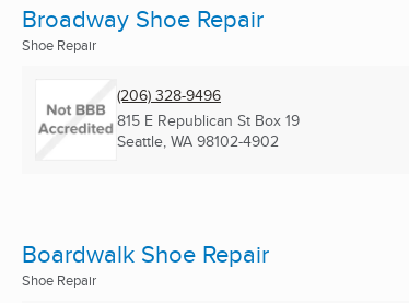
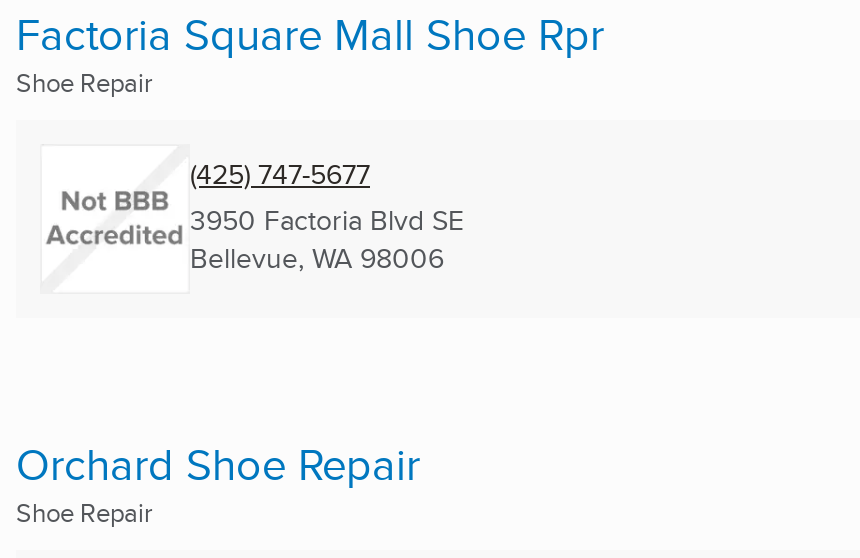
[22,1,264,36] Broadway Shoe Repair -> [16,1,604,65] Factoria Square Mall Shoe Rpr
[117,85,300,152] (206) 328-9496 | 815 E Republican St Box 19 | Seattle, WA 98102-4902 -> [190,155,464,278] (425) 747-5677 | 3950 Factoria Blvd SE | Bellevue, WA 98006
[22,236,269,271] Boardwalk Shoe Repair -> [16,431,420,495] Orchard Shoe Repair

